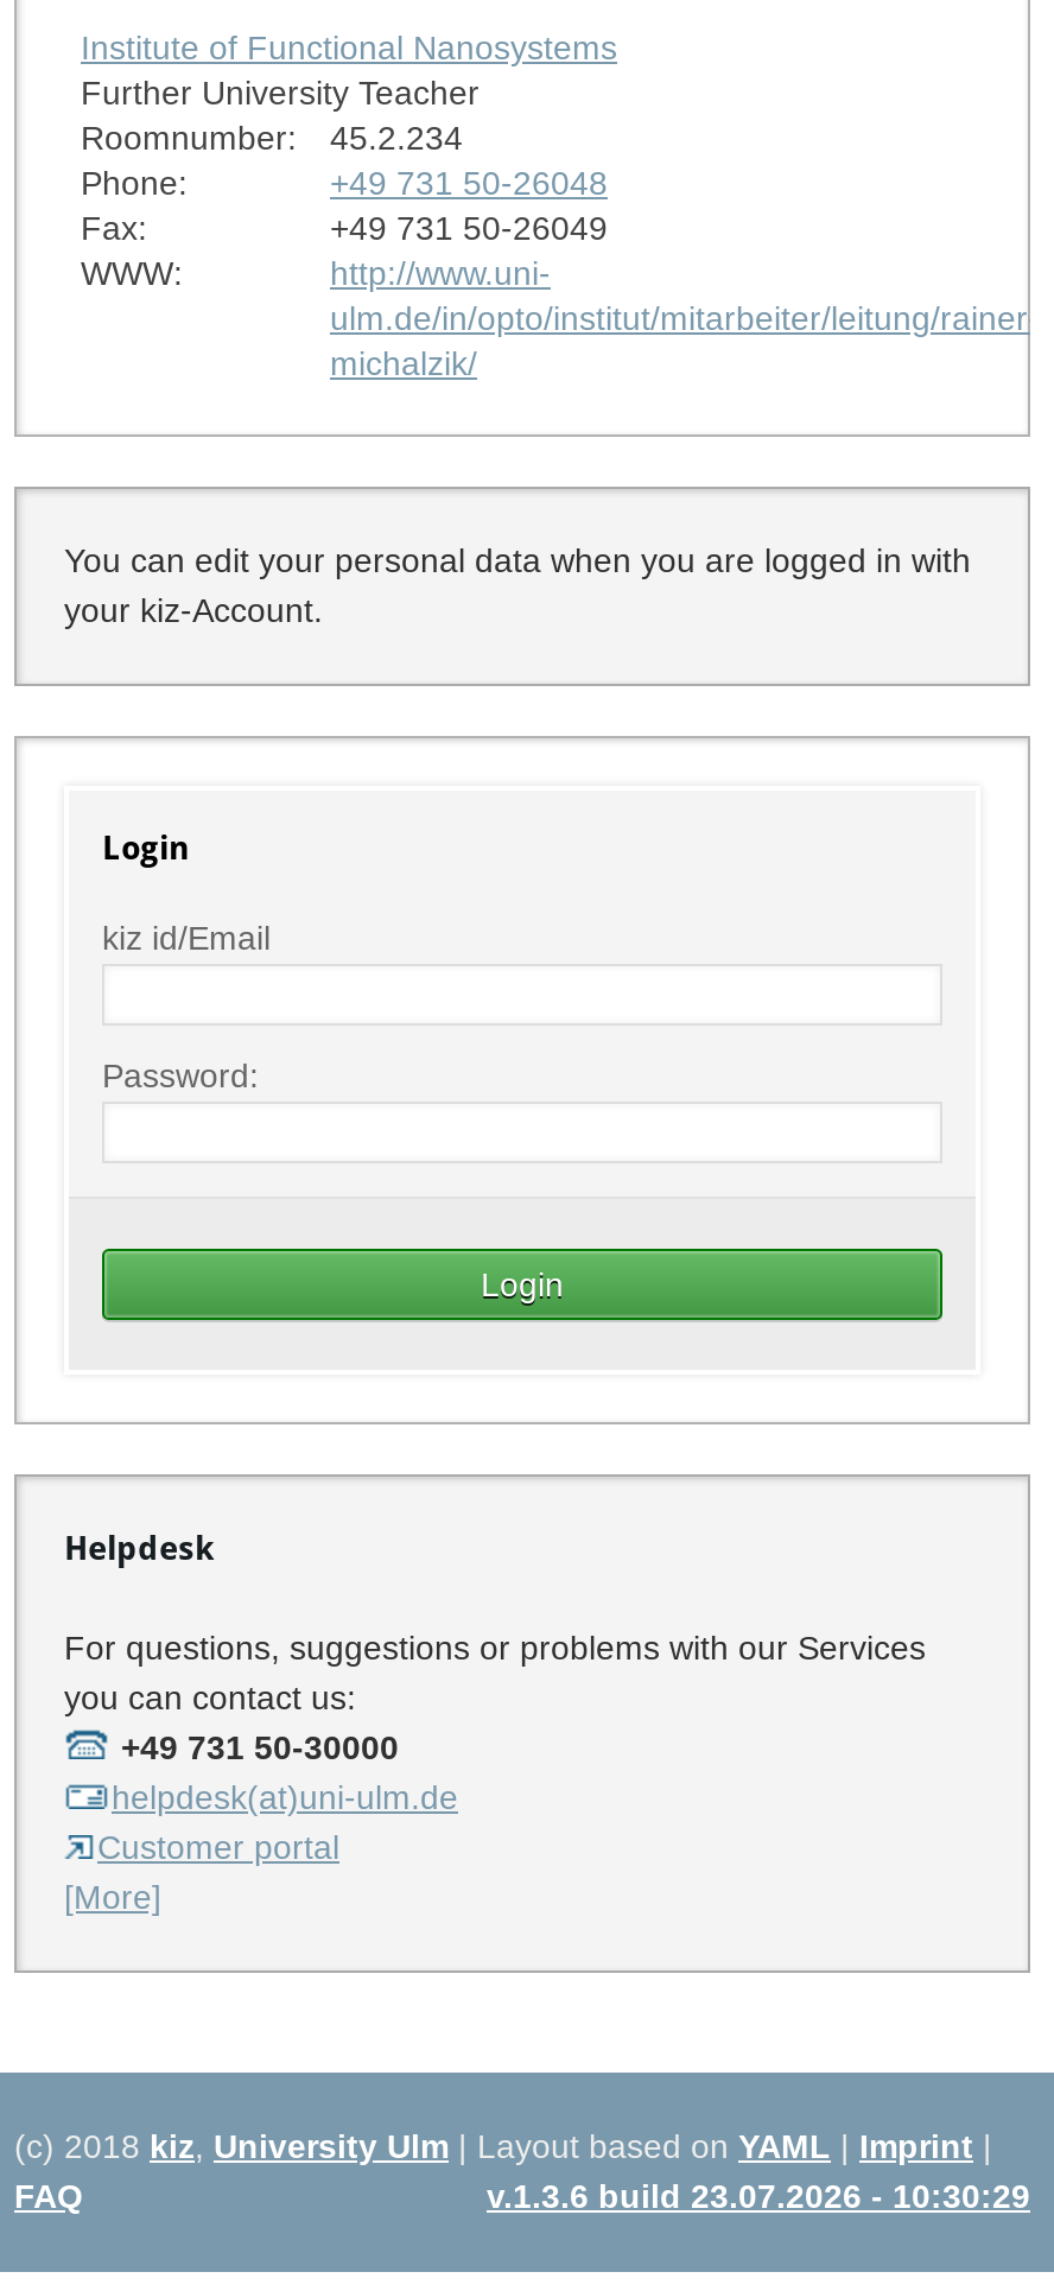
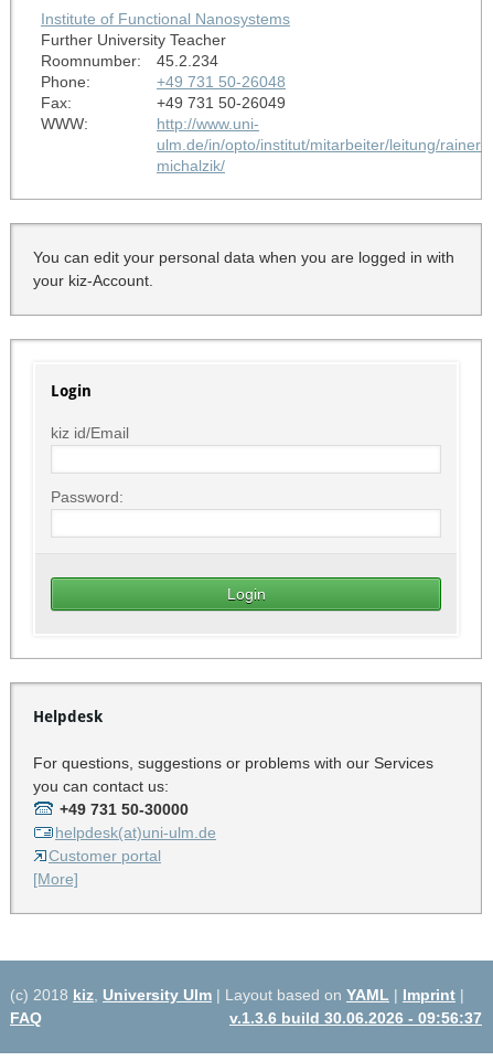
[487,2177,1030,2215] v.1.3.6 build 23.07.2026 - 10:30:29 -> [229,1009,482,1027] v.1.3.6 build 30.06.2026 - 09:56:37

